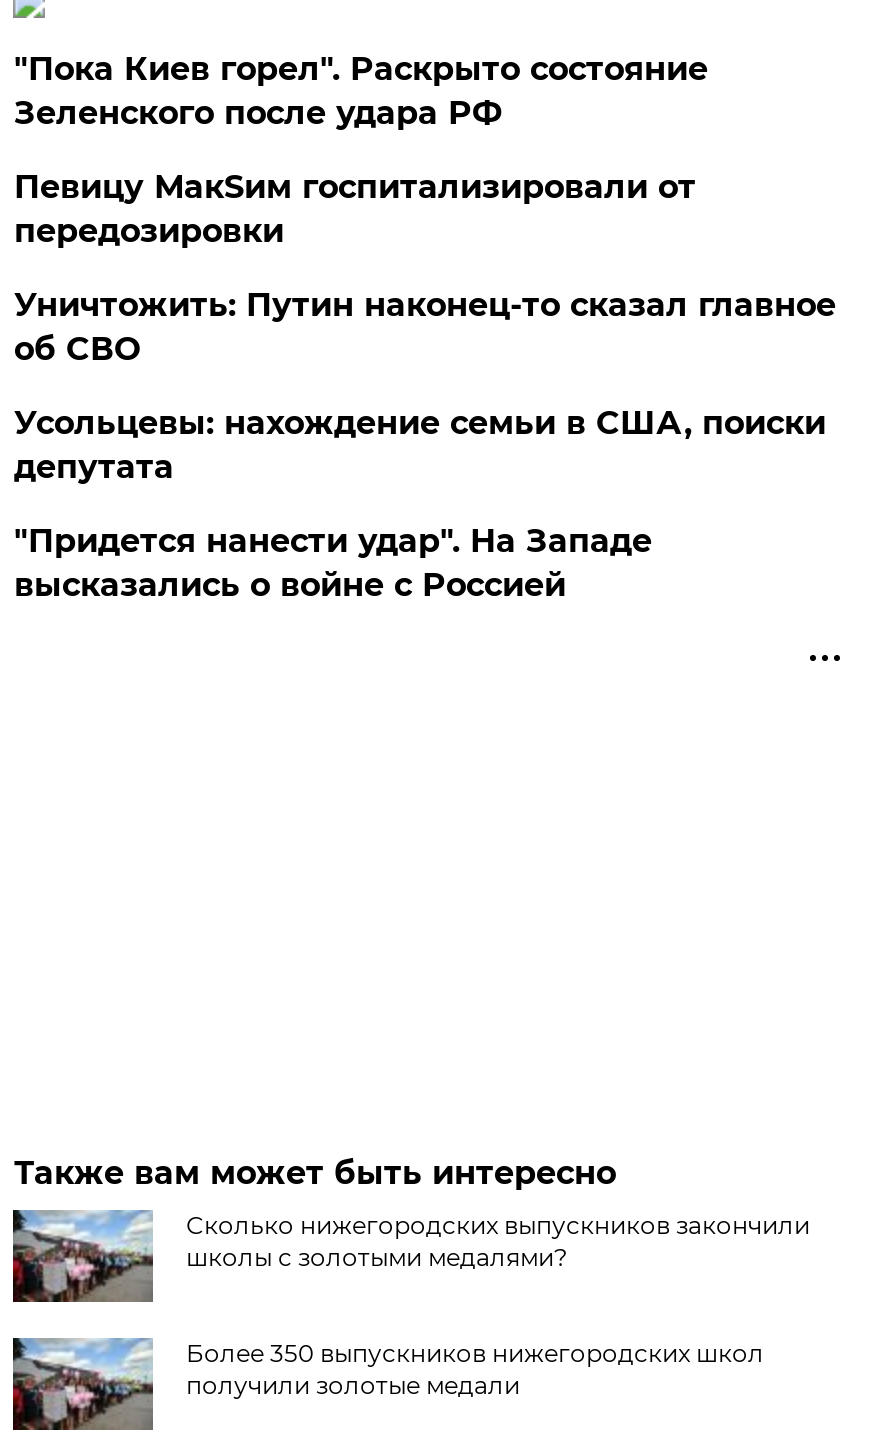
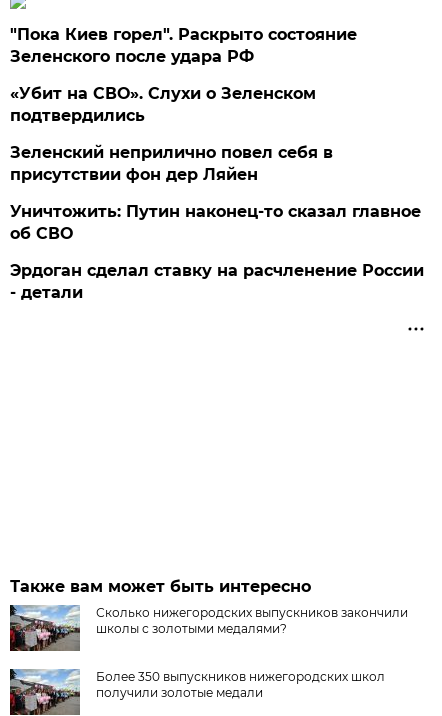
[14,168,696,250] Певицу МакSим госпитализировали от | передозировки -> [10,84,333,184] «Убит на СВО». Слухи о Зеленском | подтвердились | Зеленский неприлично повел cебя в | присутствии фон дер Ляйен
moved [14,286,836,368] -> [10,202,421,243]: Уничтожить: Путин наконец-то сказал главное | об СВО
[14,404,826,604] Усольцевы: нахождение семьи в США, поиски | депутата | "Придется нанести удар". На Западе | высказались о войне с Россией -> [10,261,424,302] Эрдоган сделал ставку на расчленение России | - детали

